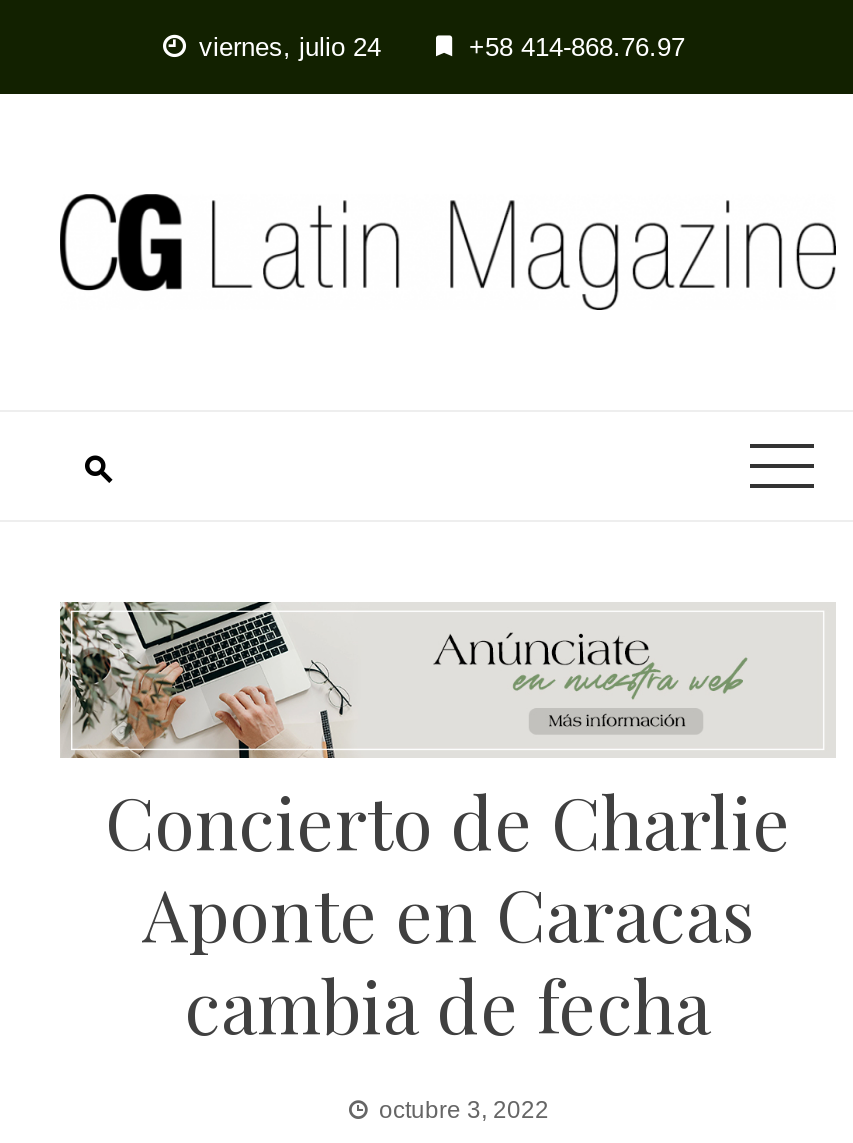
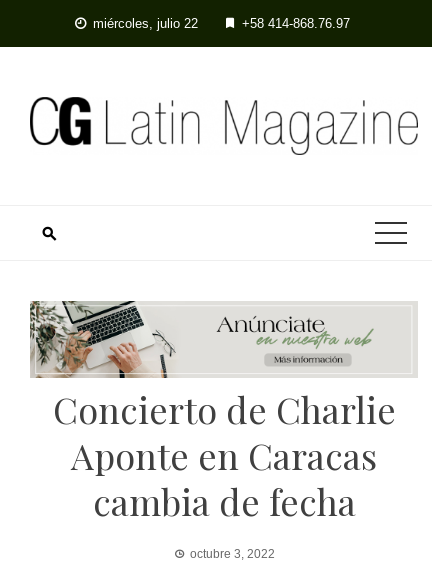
[199,32,381,62] viernes, julio 24 -> [92,16,197,31] miércoles, julio 22

